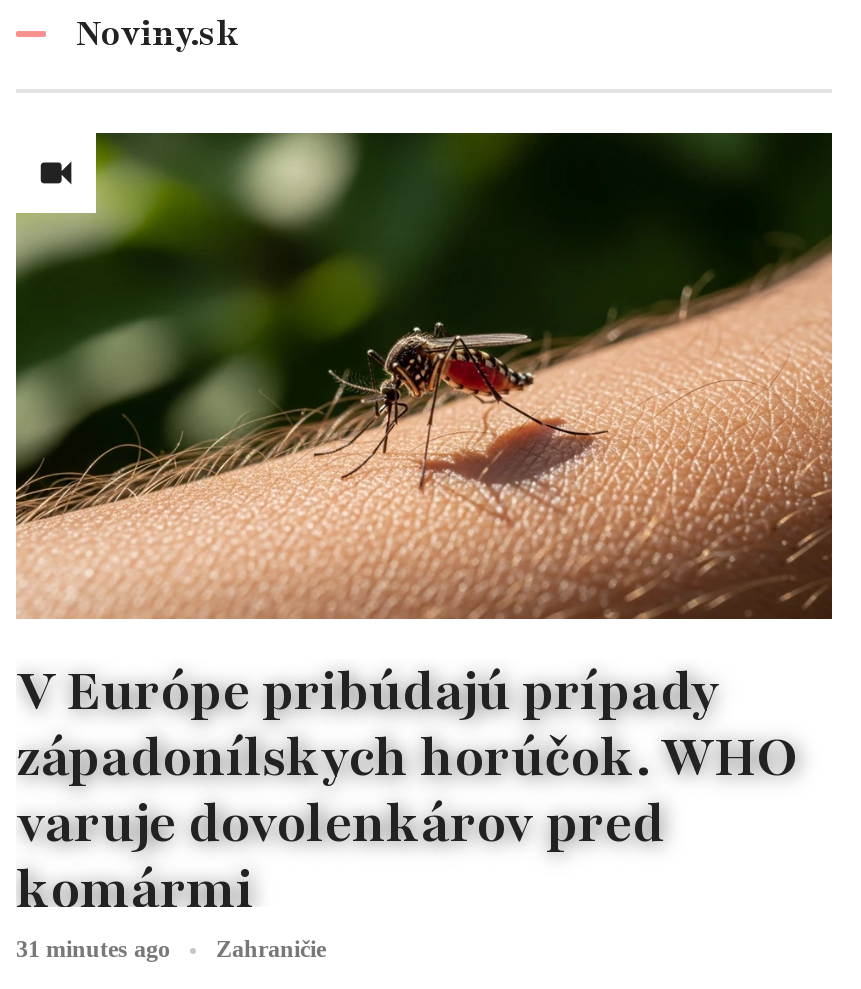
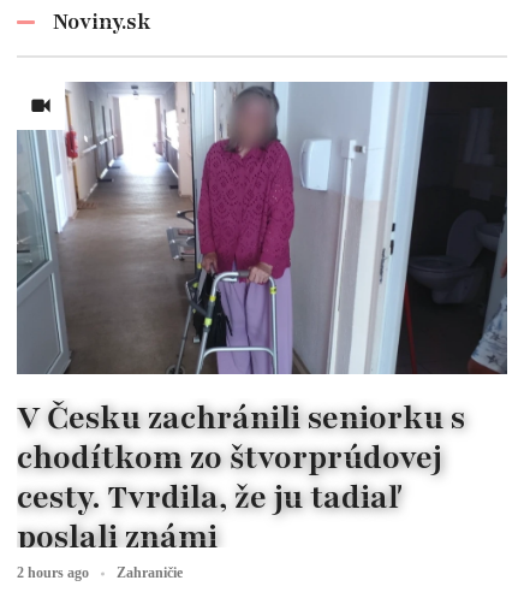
[14,131,834,964] [image] | V Európe pribúdajú prípady | západonílskych horúčok. WHO | varuje dovolenkárov pred | komármi | 31 minutes ago -> [16,81,508,582] [image] | V Česku zachránili seniorku s | chodítkom zo štvorprúdovej | cesty. Tvrdila, že ju tadiaľ | poslali známi | 2 hours ago

